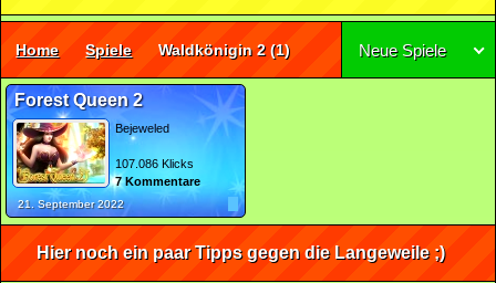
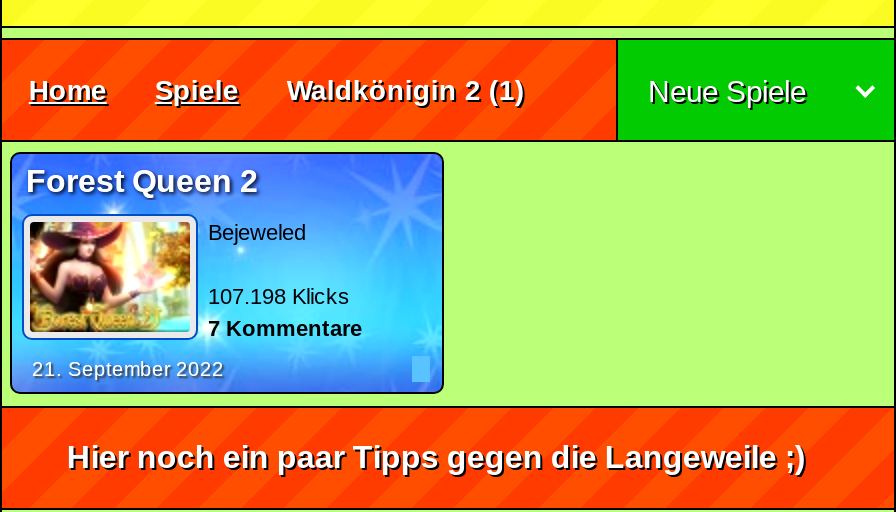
[115,157,194,170] 107.086 Klicks -> [208,284,350,308] 107.198 Klicks

